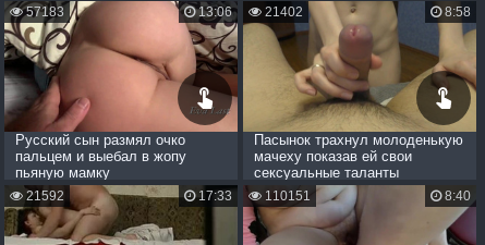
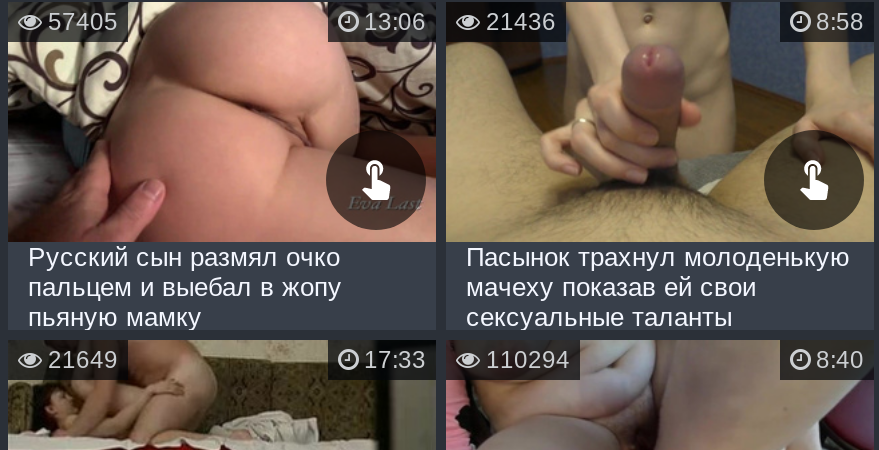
[23,4,64,20] 57183 -> [42,8,118,36] 57405
[195,4,303,20] 13:06 21402 -> [358,8,556,36] 13:06 21436
[23,189,64,204] 21592 -> [42,347,118,375] 21649
[195,189,311,204] 17:33 110151 -> [358,347,570,375] 17:33 110294

